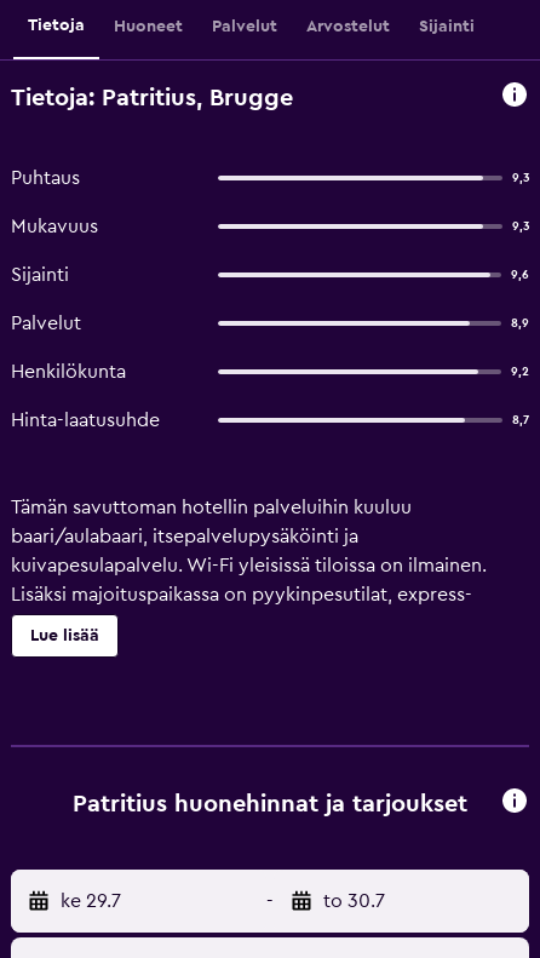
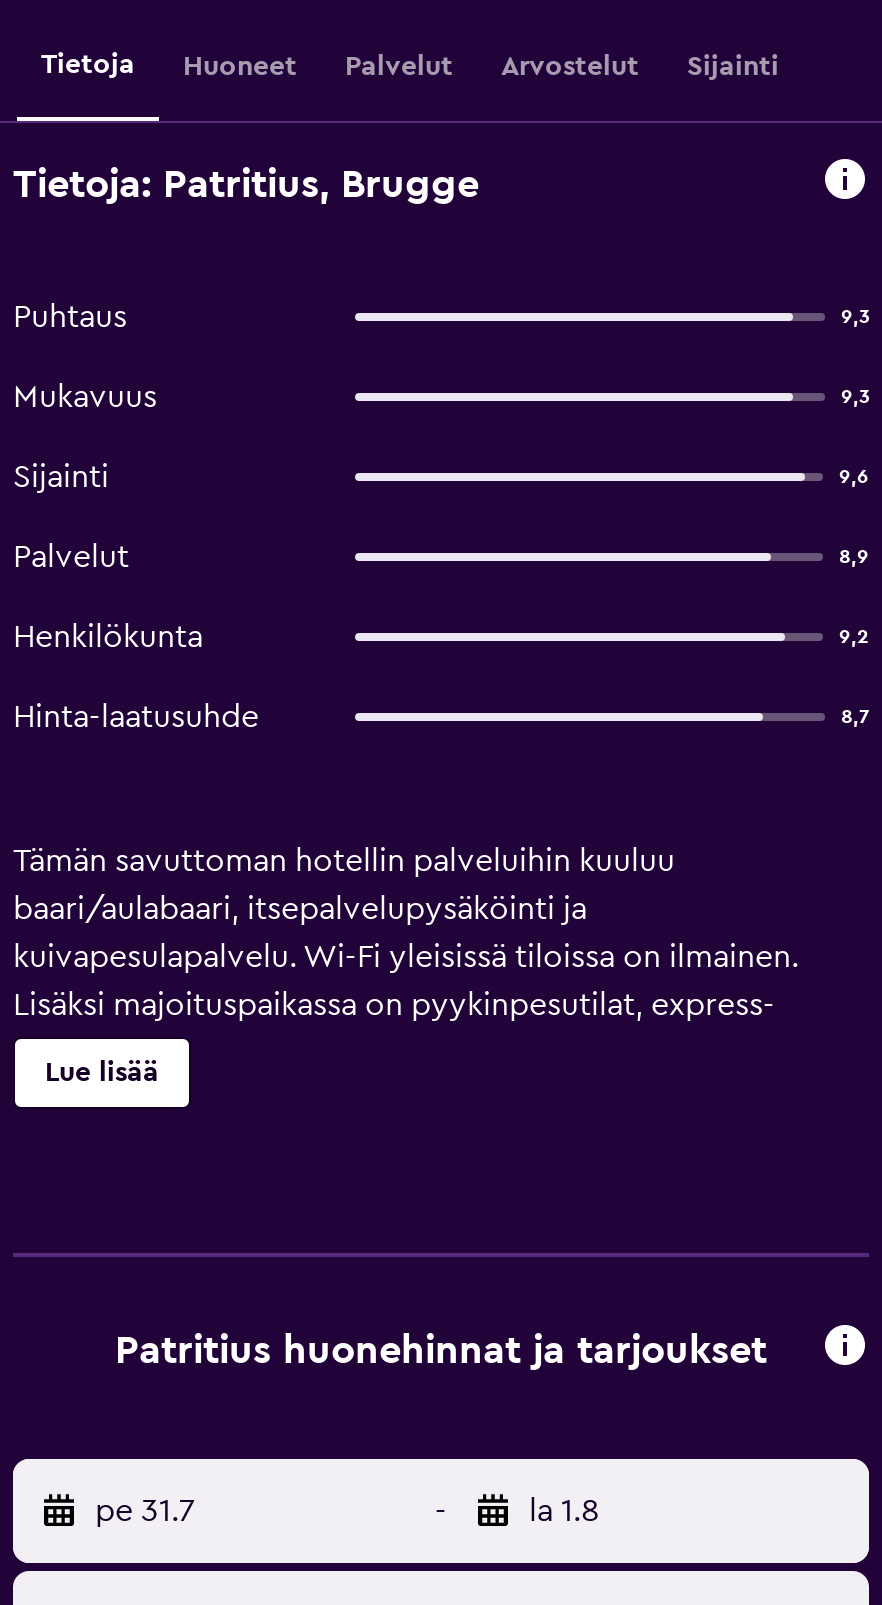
[61,891,121,911] ke 29.7 -> [95,1495,195,1527] pe 31.7
[323,891,385,911] to 30.7 -> [529,1495,599,1527] la 1.8

